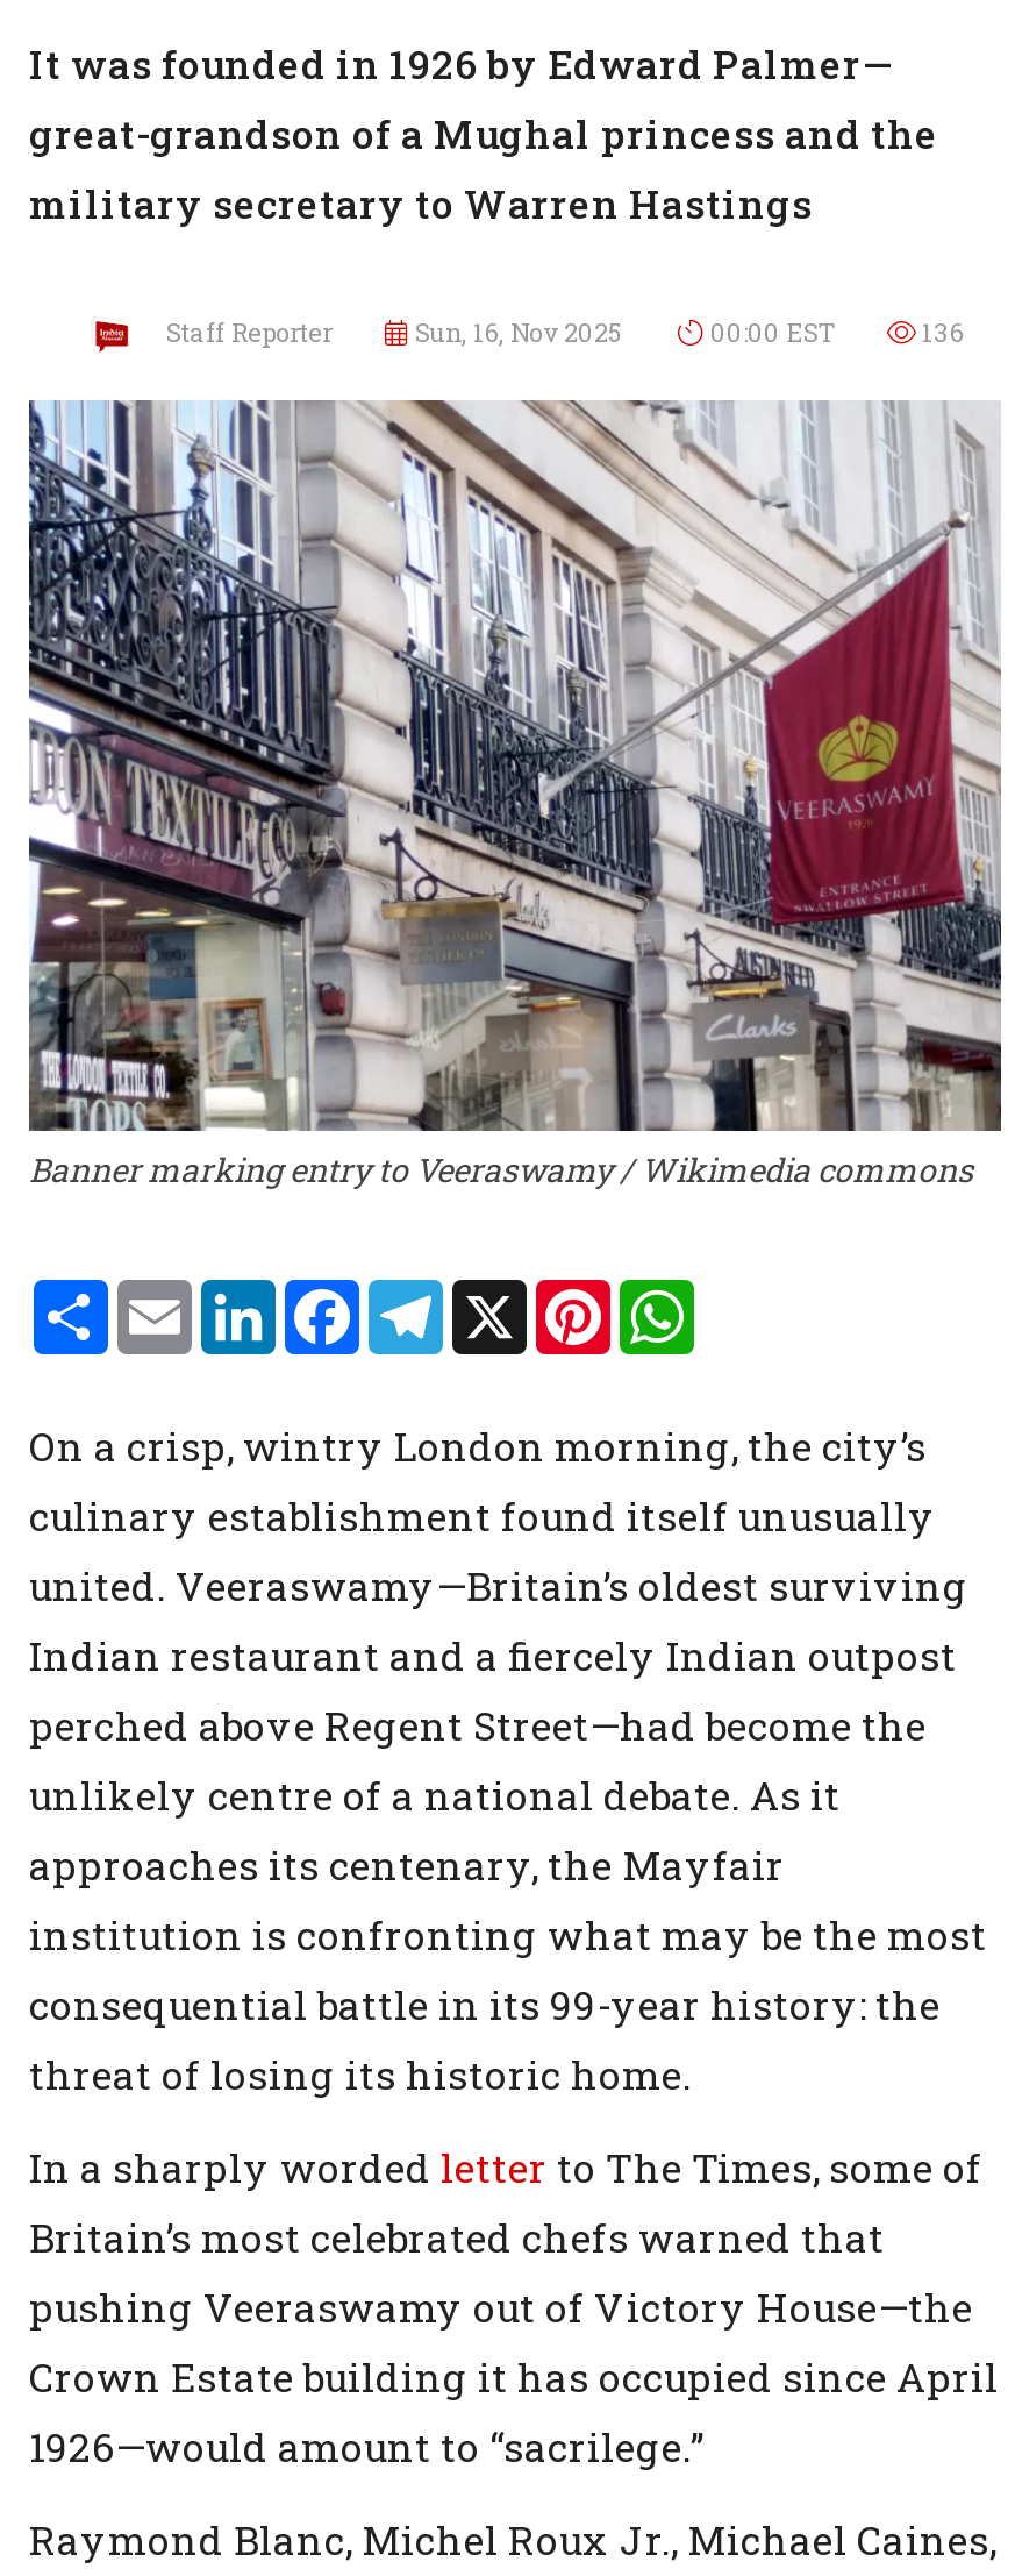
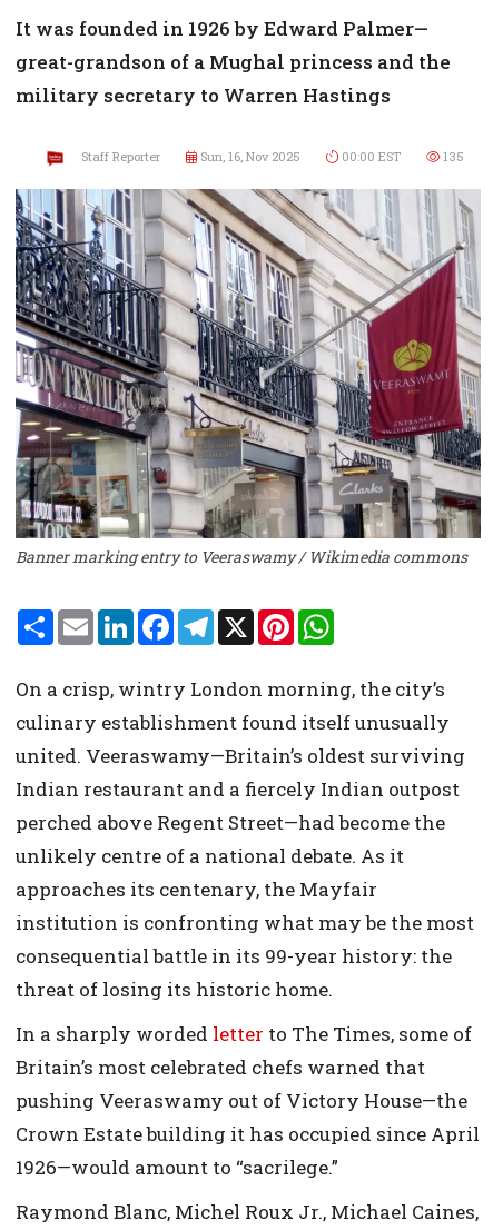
[915,314,978,349] 136 -> [440,148,471,164] 135

